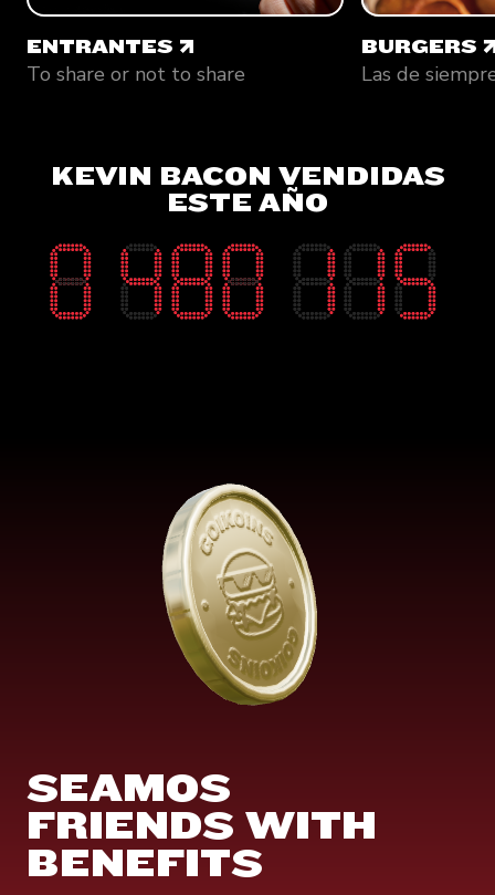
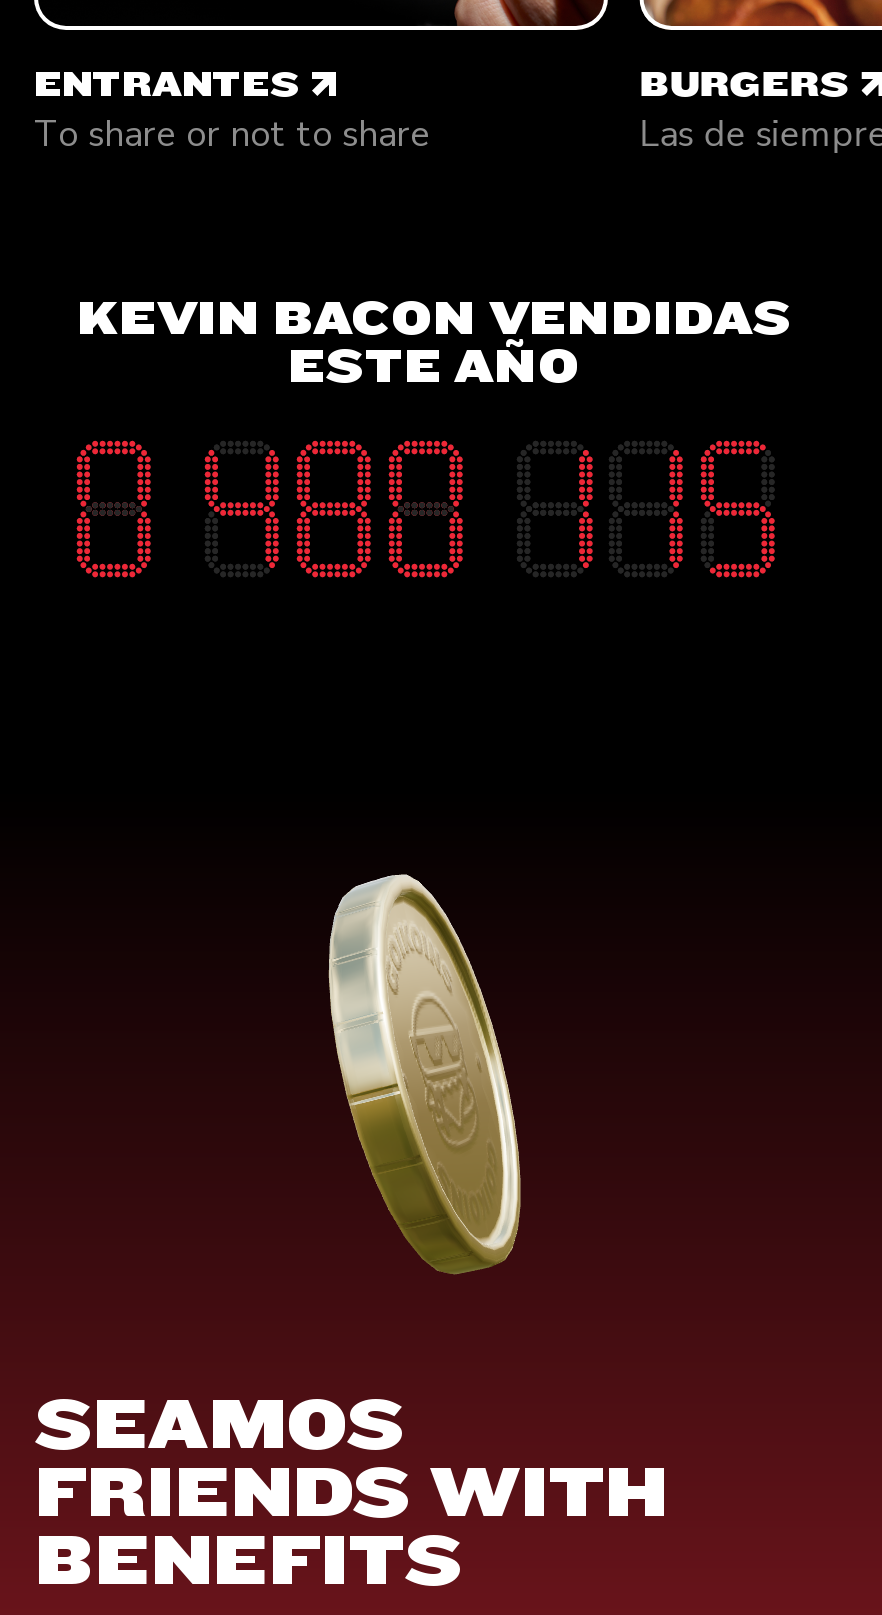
[161,483,318,705] [image] -> [280,876,560,1272] [image]

